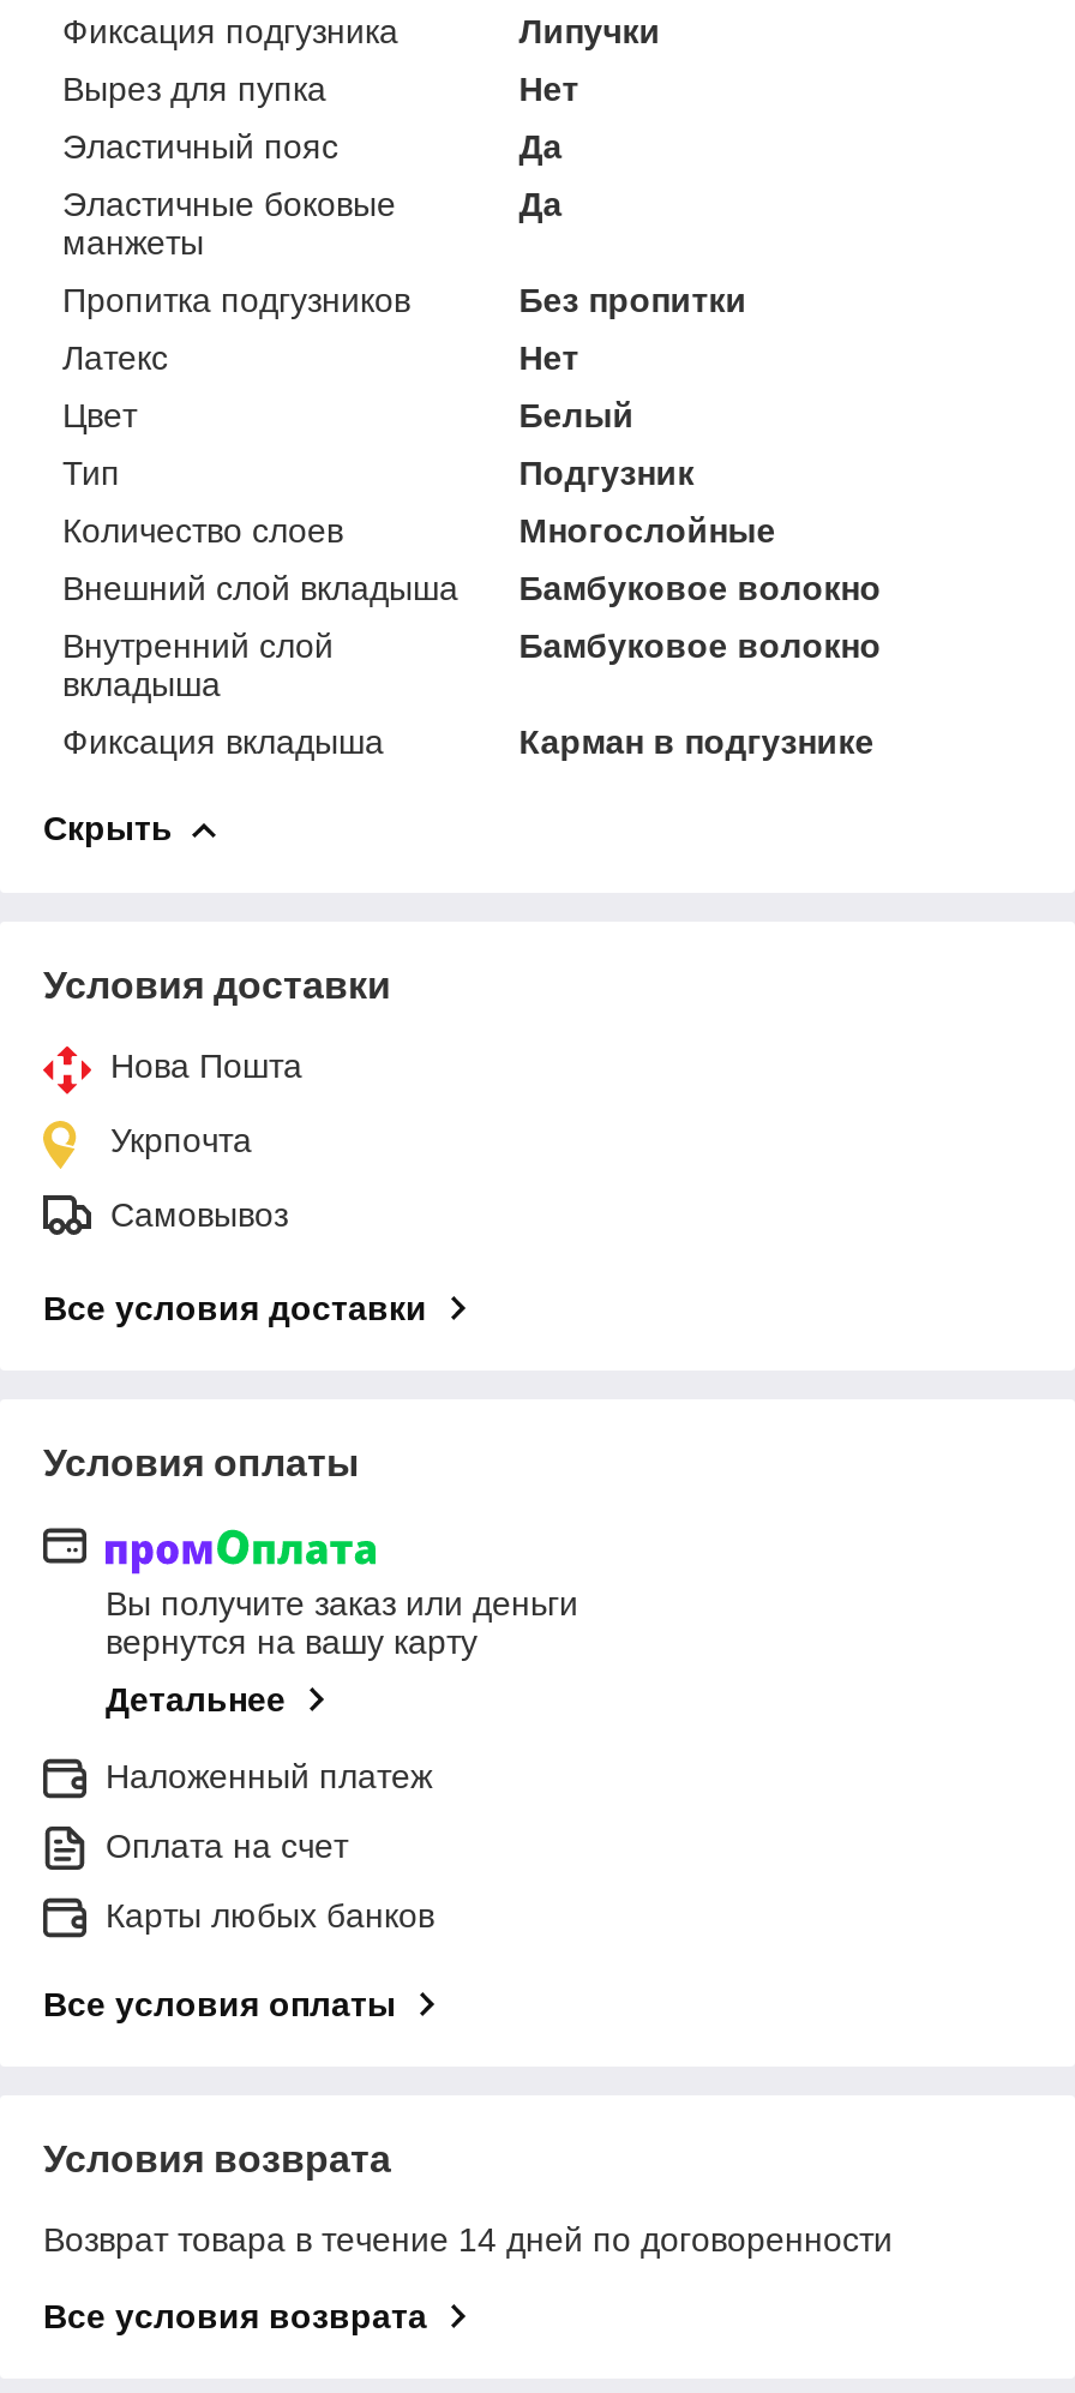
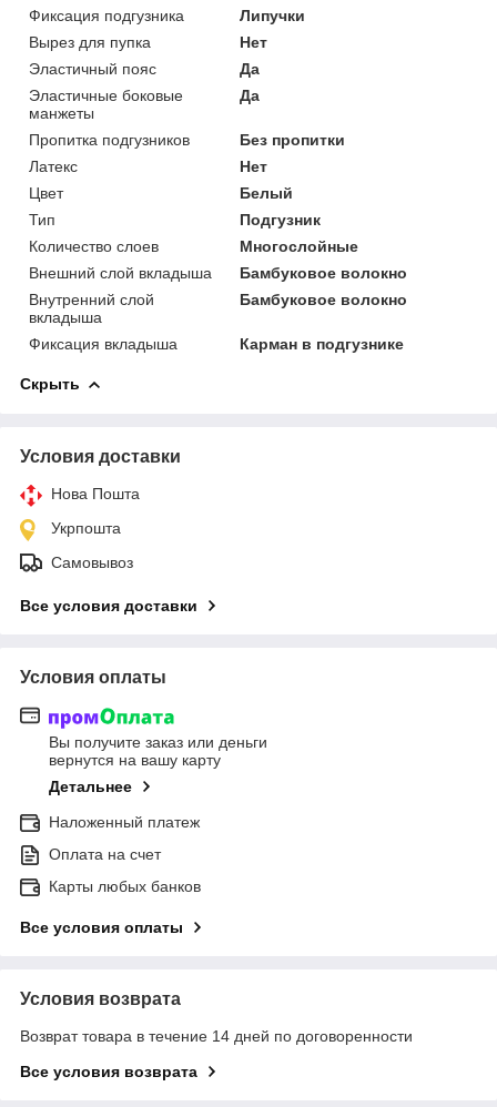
[110,1121,252,1160] Укрпочта -> [51,519,121,537] Укрпошта

